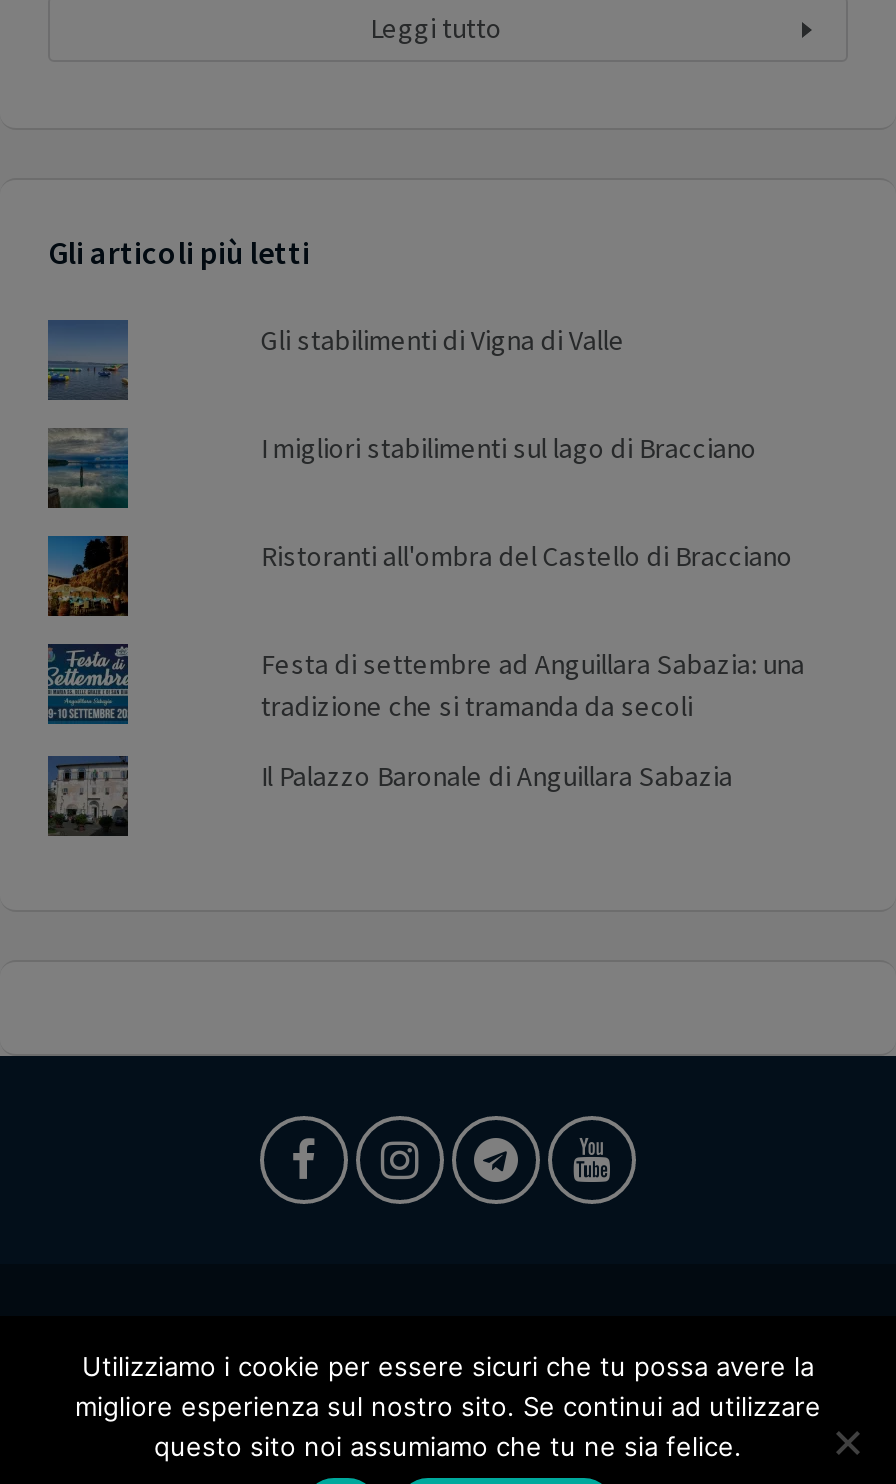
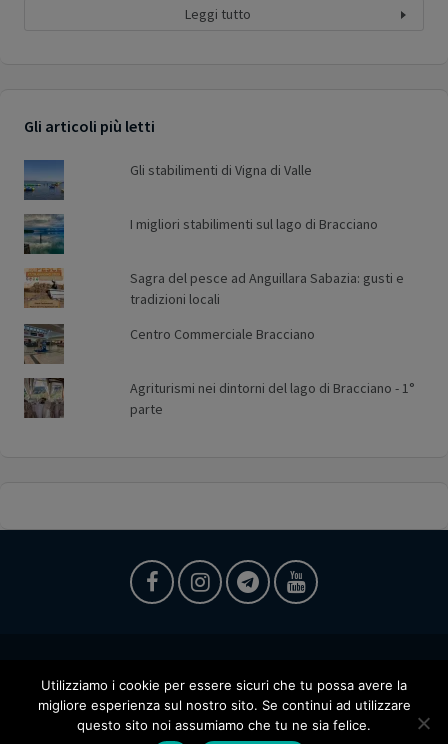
[46,534,130,618] [image] -> [24,267,65,308] [image]
[261,538,793,574] Ristoranti all'ombra del Castello di Bracciano -> [130,269,404,308] Sagra del pesce ad Anguillara Sabazia: gusti e | tradizioni locali
[46,642,130,726] [image] -> [24,324,65,365] [image]
[261,646,805,724] Festa di settembre ad Anguillara Sabazia: una | tradizione che si tramanda da secoli -> [130,325,315,343] Centro Commerciale Bracciano
[48,754,128,836] [image] -> [24,377,64,418] [image]
[261,758,733,794] Il Palazzo Baronale di Anguillara Sabazia -> [130,379,415,418] Agriturismi nei dintorni del lago di Bracciano - 1° | parte

